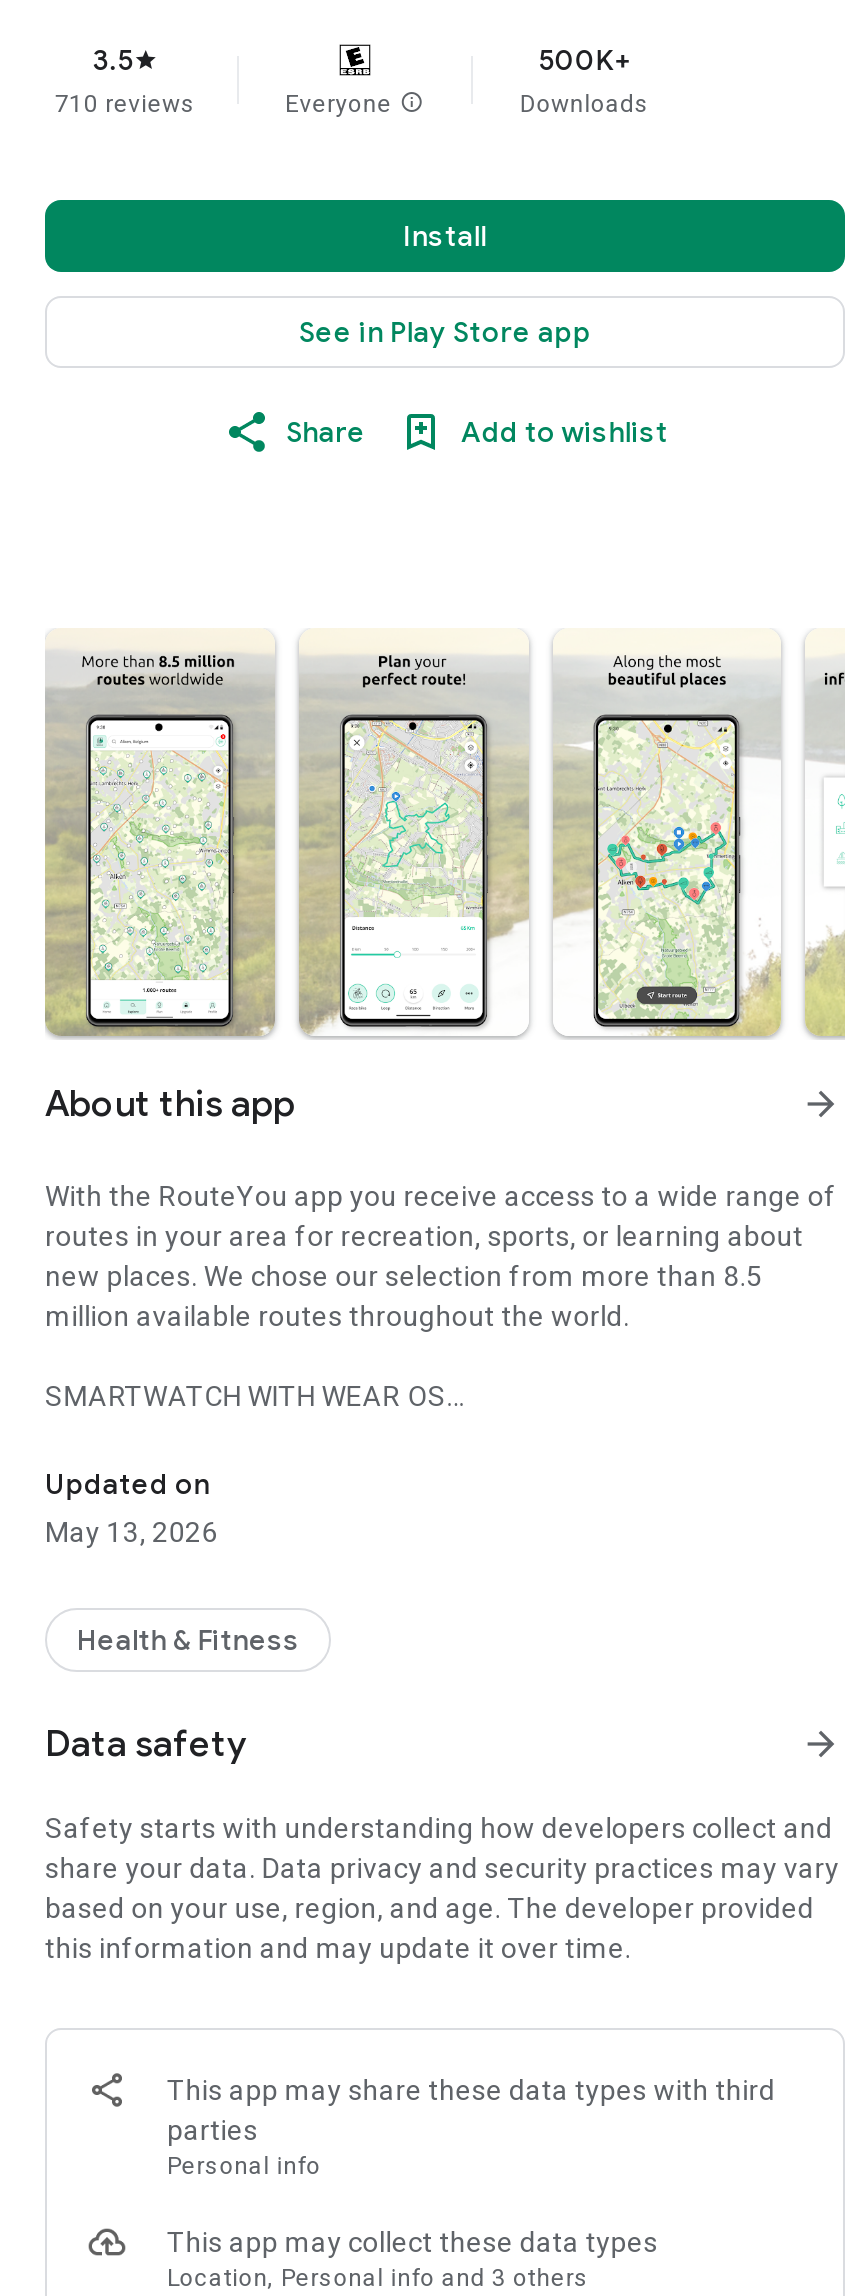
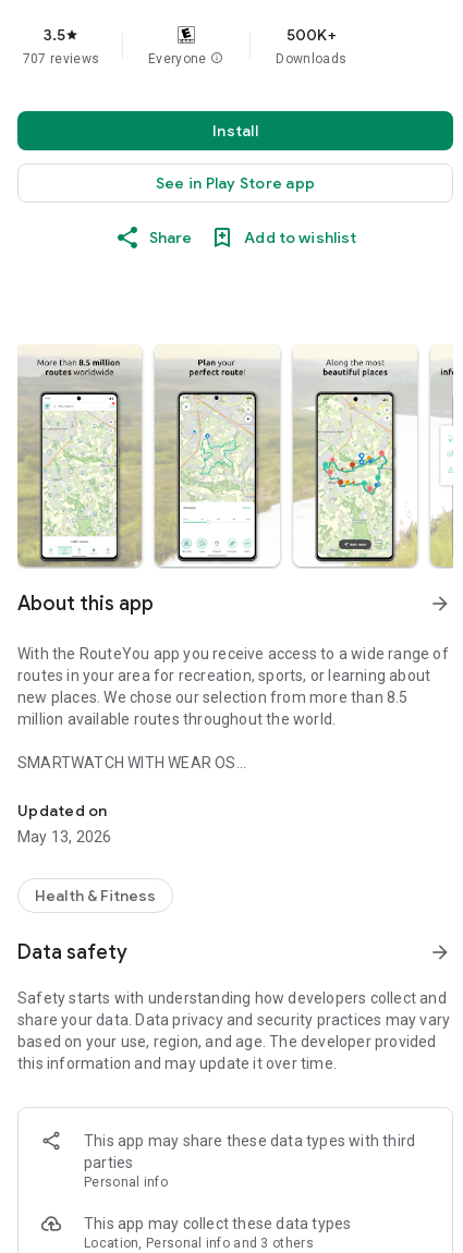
[55,90,195,118] 710 reviews -> [23,51,99,66] 707 reviews

